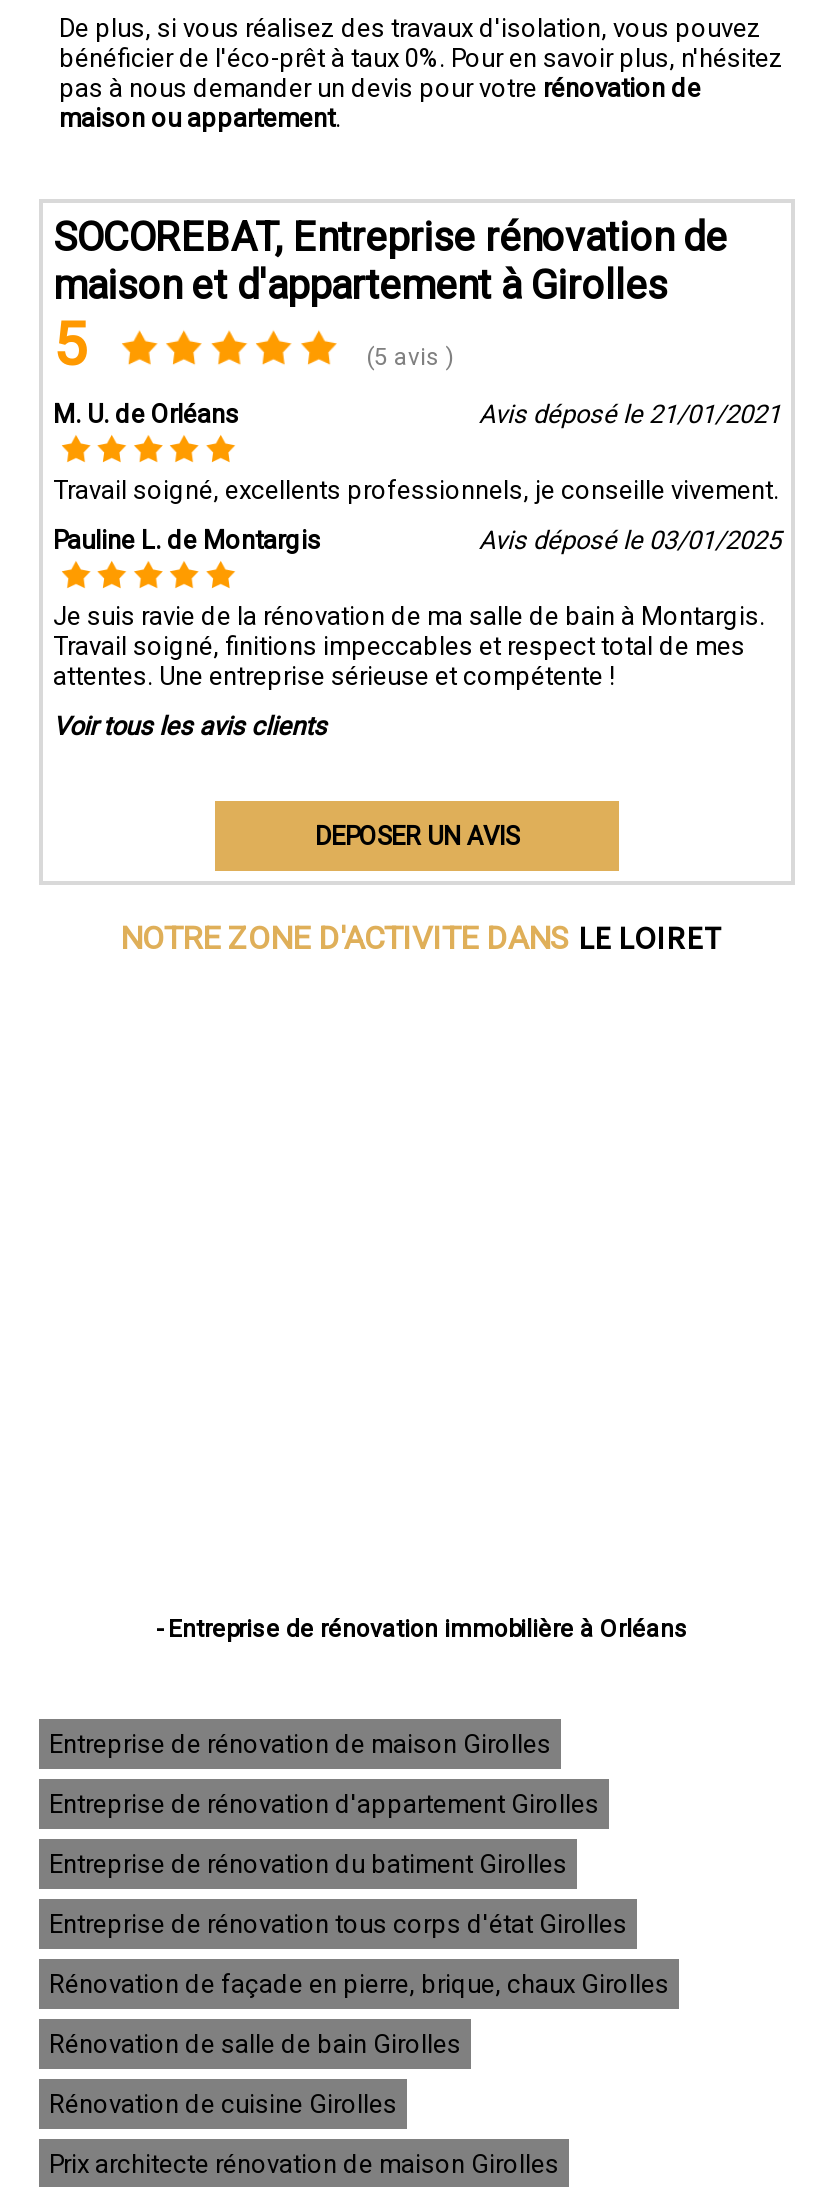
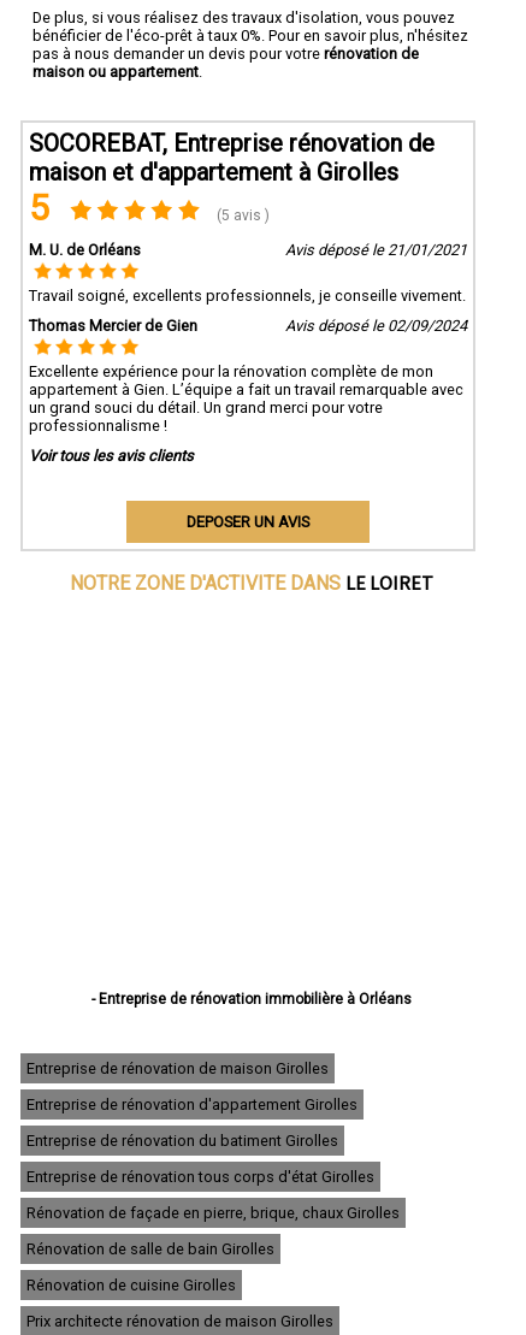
[53,524,781,554] Pauline L. de Montargis | Avis déposé le 03/01/2025 -> [29,316,467,334] Thomas Mercier de Gien | Avis déposé le 02/09/2024
[53,600,765,690] Je suis ravie de la rénovation de ma salle de bain à Montargis. | Travail soigné, finitions impeccables et respect total de mes | attentes. Une entreprise sérieuse et compétente ! -> [29,362,463,434] Excellente expérience pour la rénovation complète de mon | appartement à Gien. L’équipe a fait un travail remarquable avec | un grand souci du détail. Un grand merci pour votre | professionnalisme !

